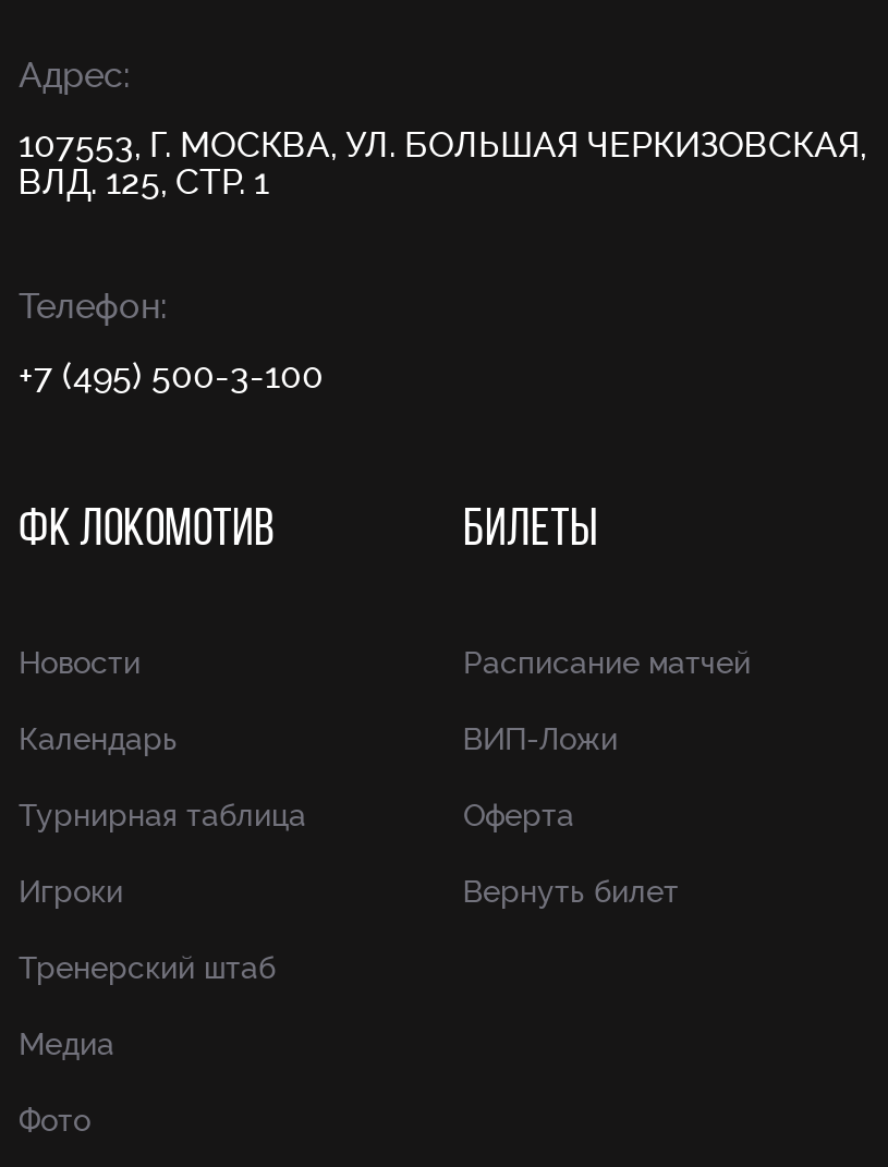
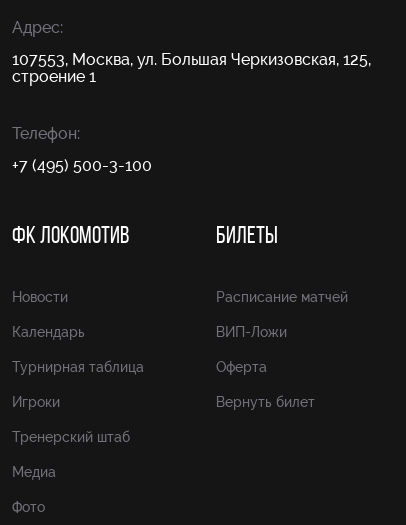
[19,124,866,203] 107553, Г. МОСКВА, УЛ. БОЛЬШАЯ ЧЕРКИЗОВСКАЯ, | ВЛД. 125, СТР. 1 -> [12,50,371,86] 107553, Москва, ул. Большая Черкизовская, 125, | строение 1

